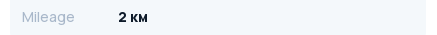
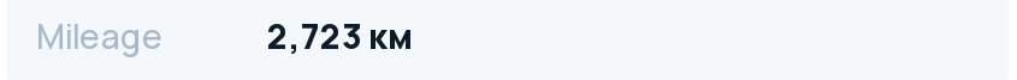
[118,7,148,26] 2 км -> [267,13,412,59] 2,723 км

